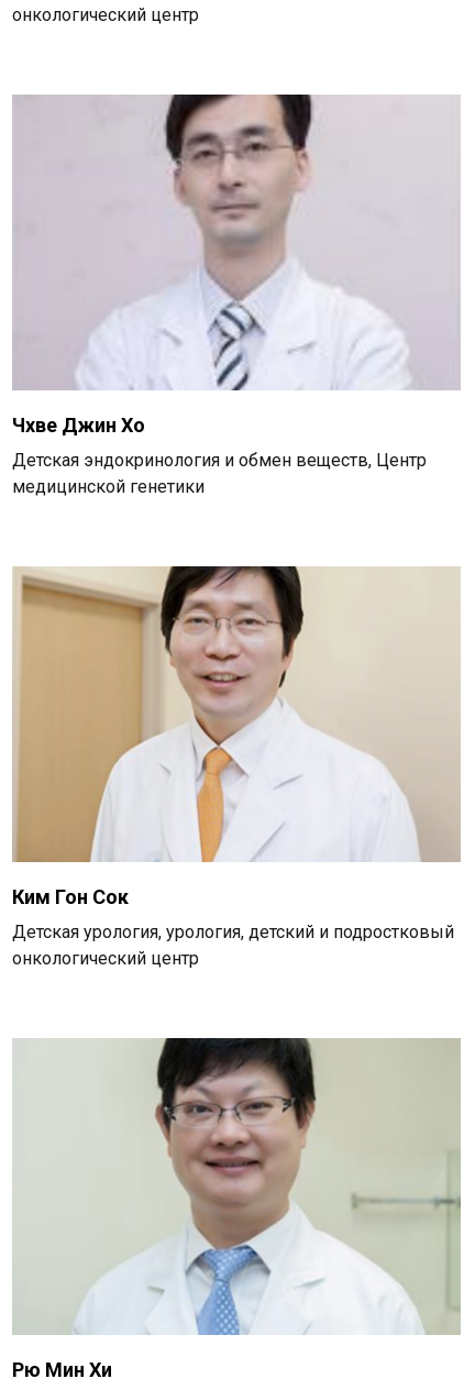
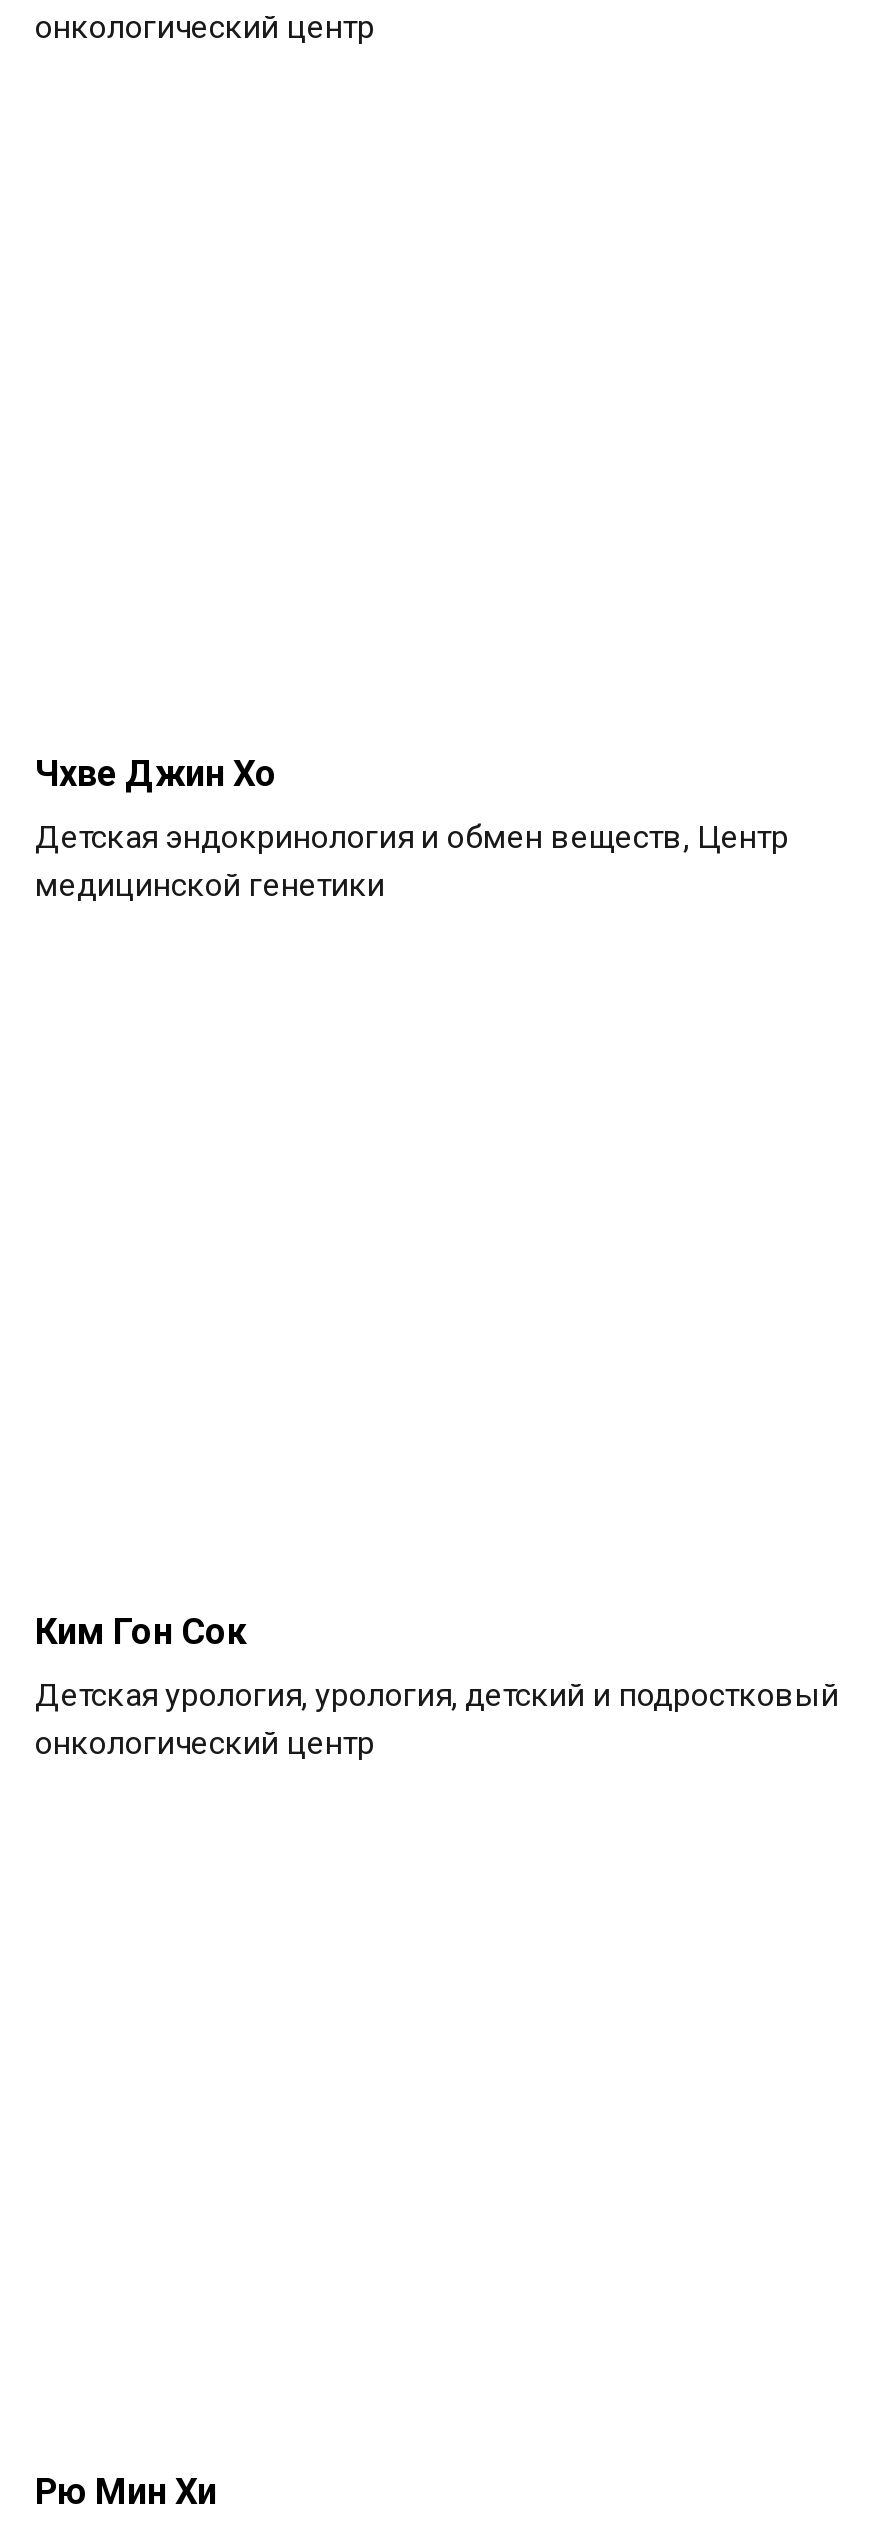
[12,93,461,391] [image] -> none
[12,565,461,863] [image] -> none
[12,1037,462,1336] [image] -> none

